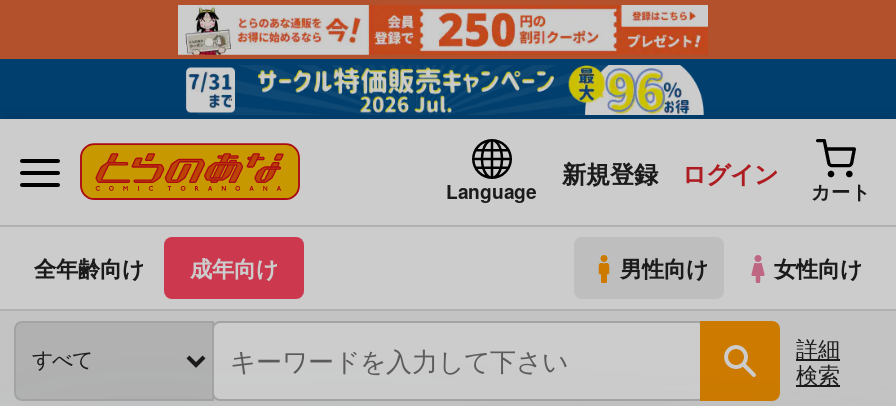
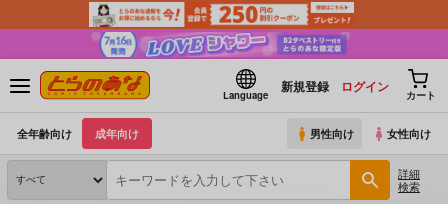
[6,57,890,121] [image] -> [3,28,445,60] [image]

